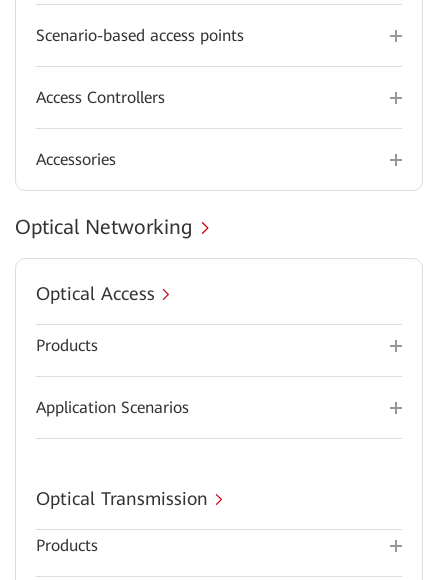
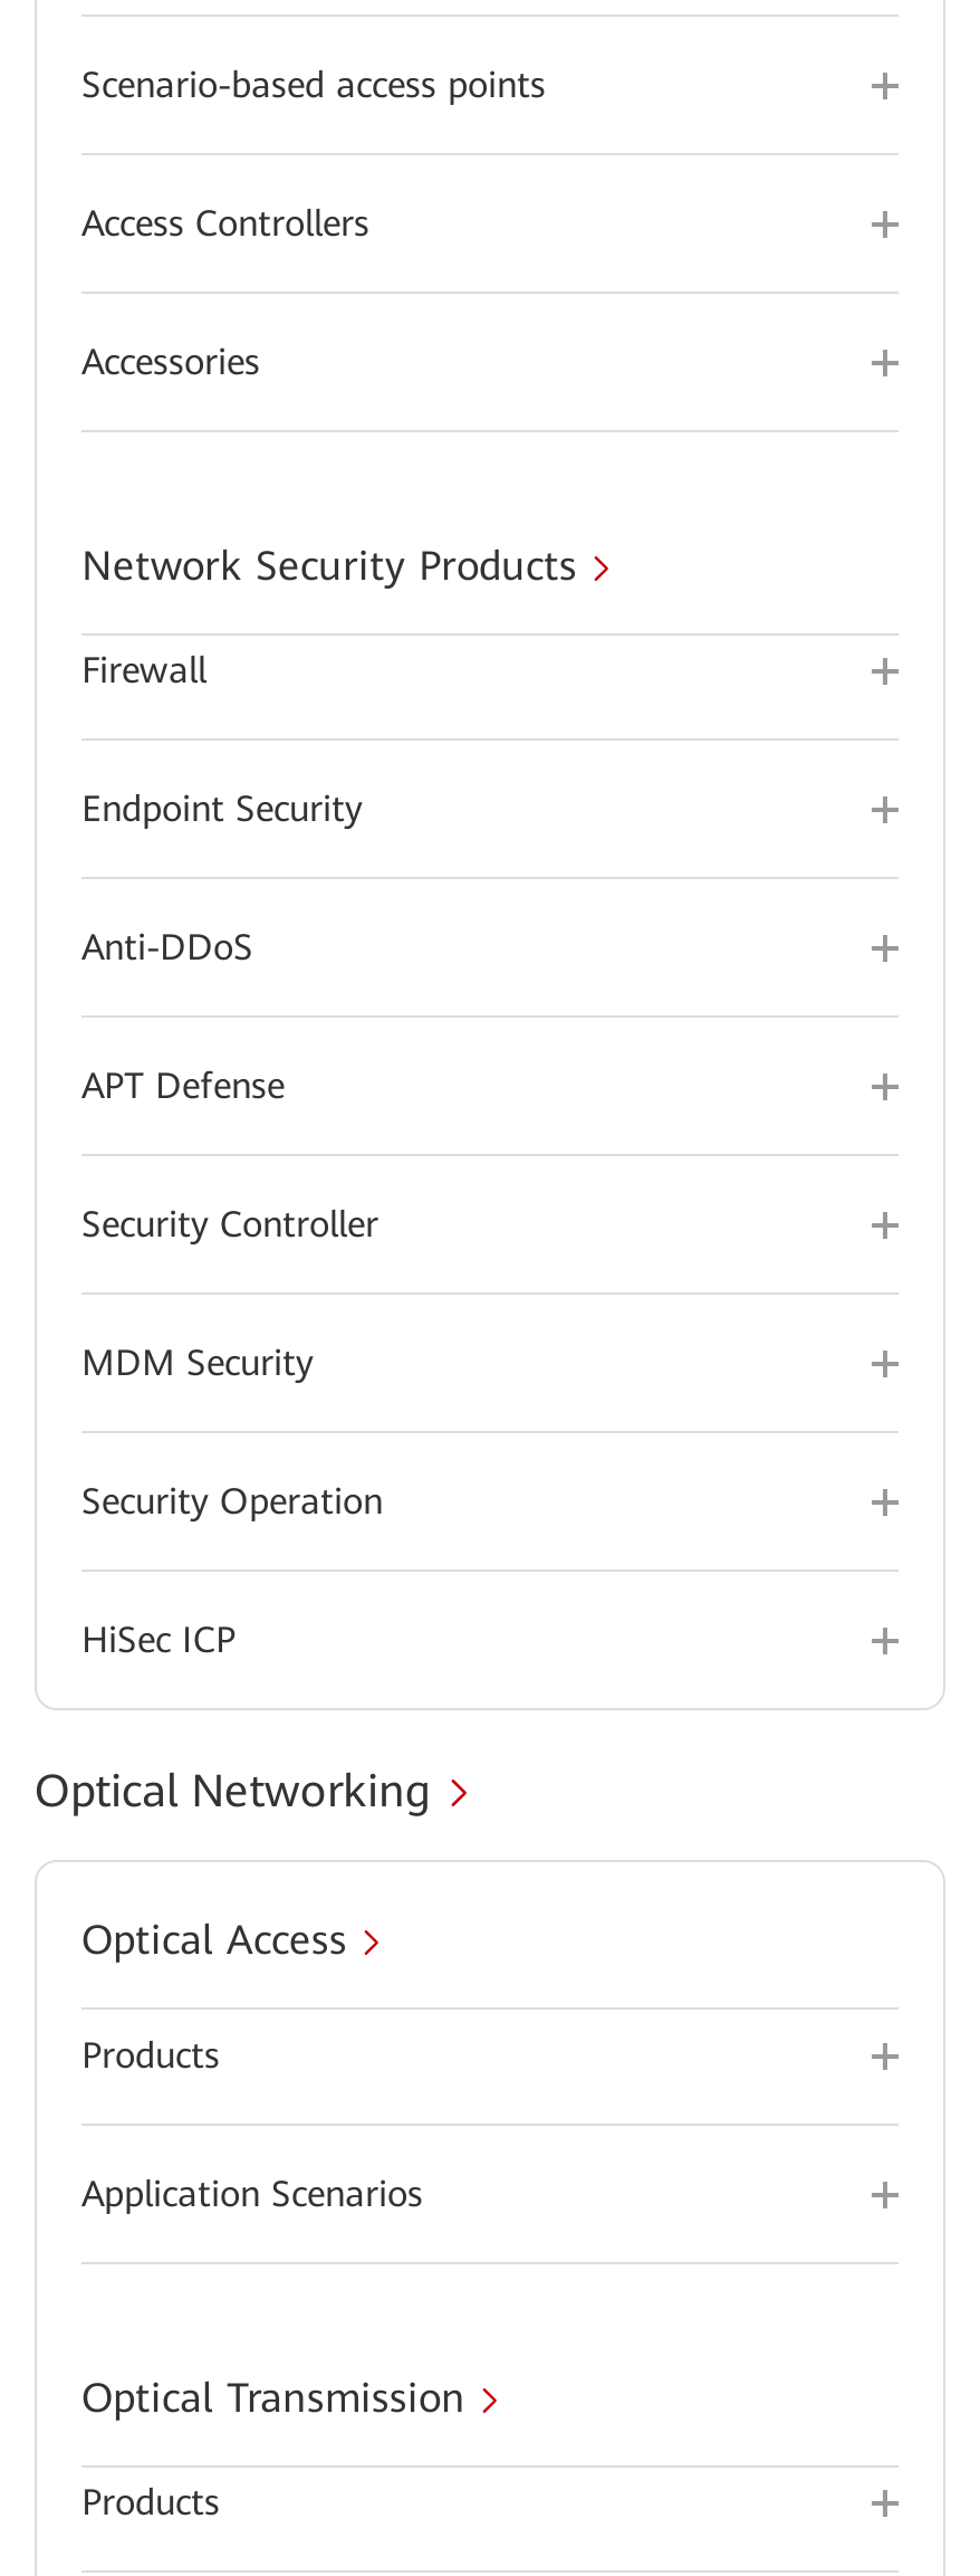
none -> [81,542,577,1661] Network Security Products | Firewall | Endpoint Security | Anti-DDoS | APT Defense | Security Controller | MDM Security | Security Operation | HiSec ICP

